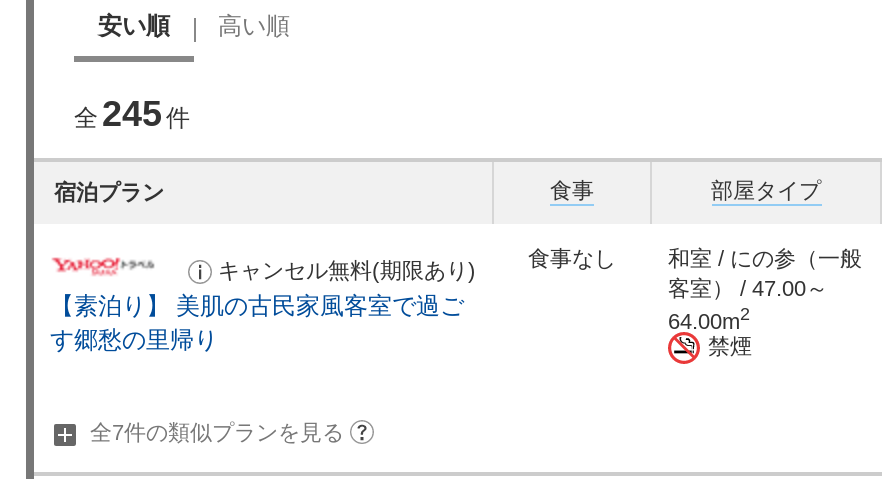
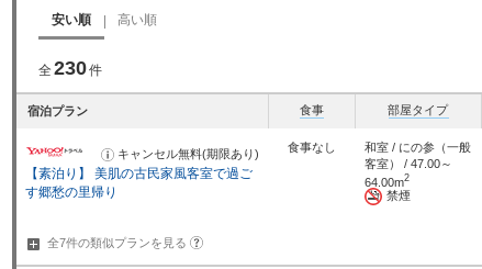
[74,94,190,134] 全 245 件 -> [38,57,102,79] 全 230 件

